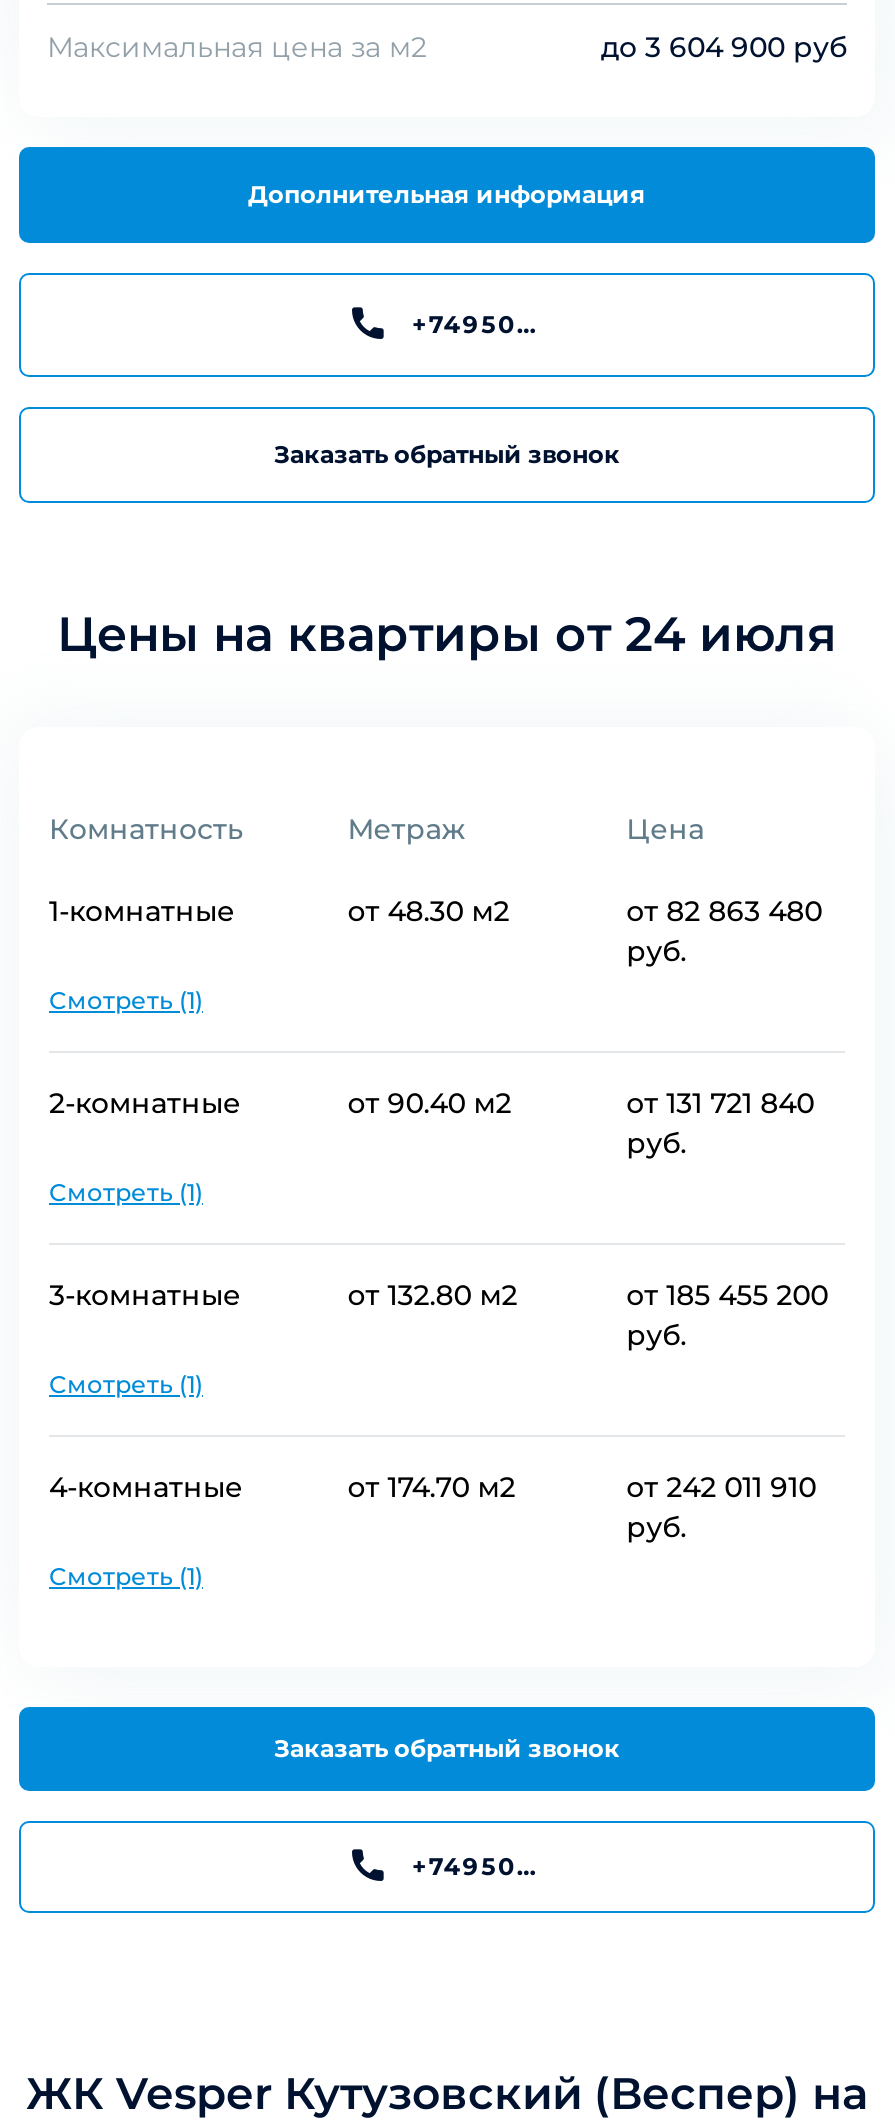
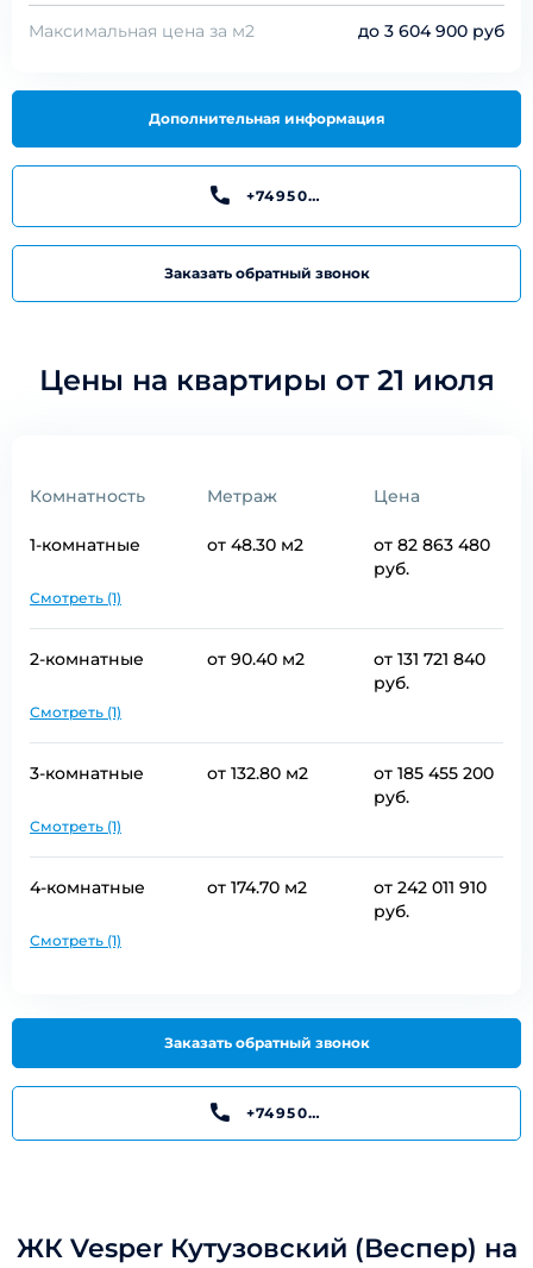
[57,605,837,663] Цены на квартиры от 24 июля -> [39,363,494,397] Цены на квартиры от 21 июля

